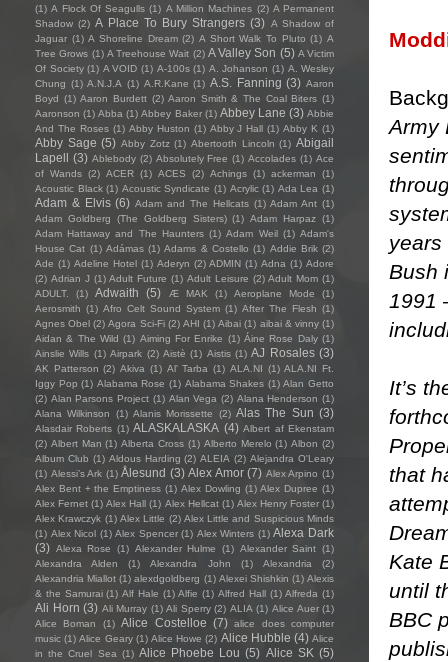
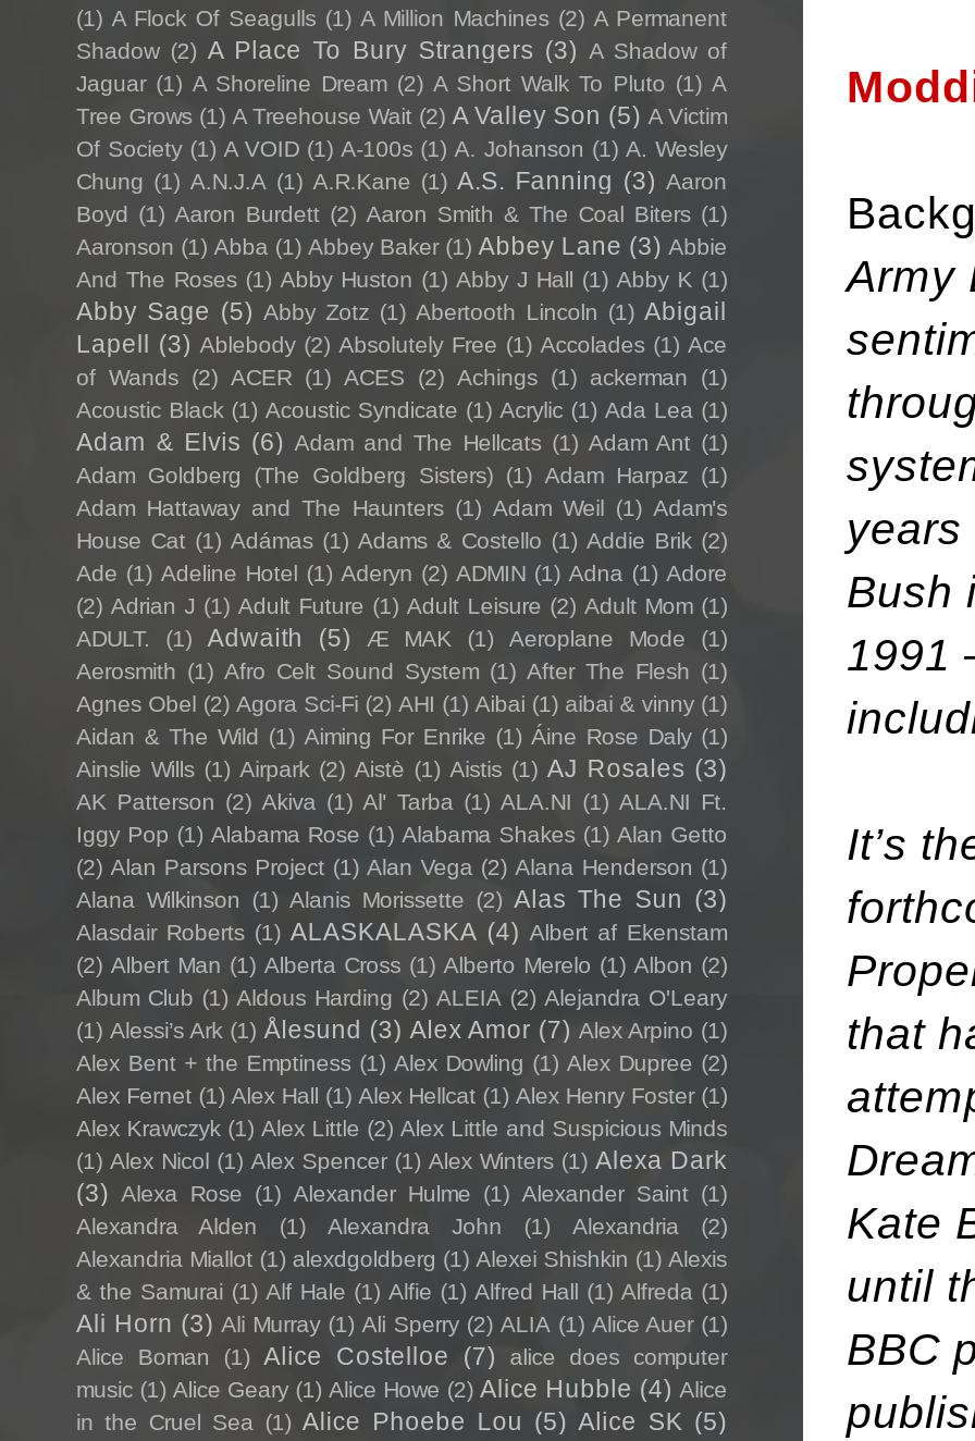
[35,483,334,494] Alex Bent + the Emptiness (1) Alex Dowling (1) Alex Dupree (1) -> [76,1051,727,1075] Alex Bent + the Emptiness (1) Alex Dowling (1) Alex Dupree (2)

